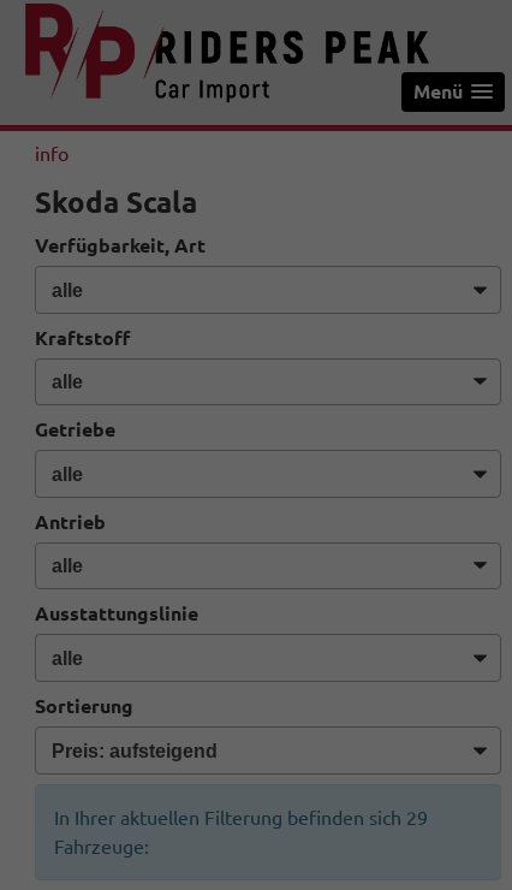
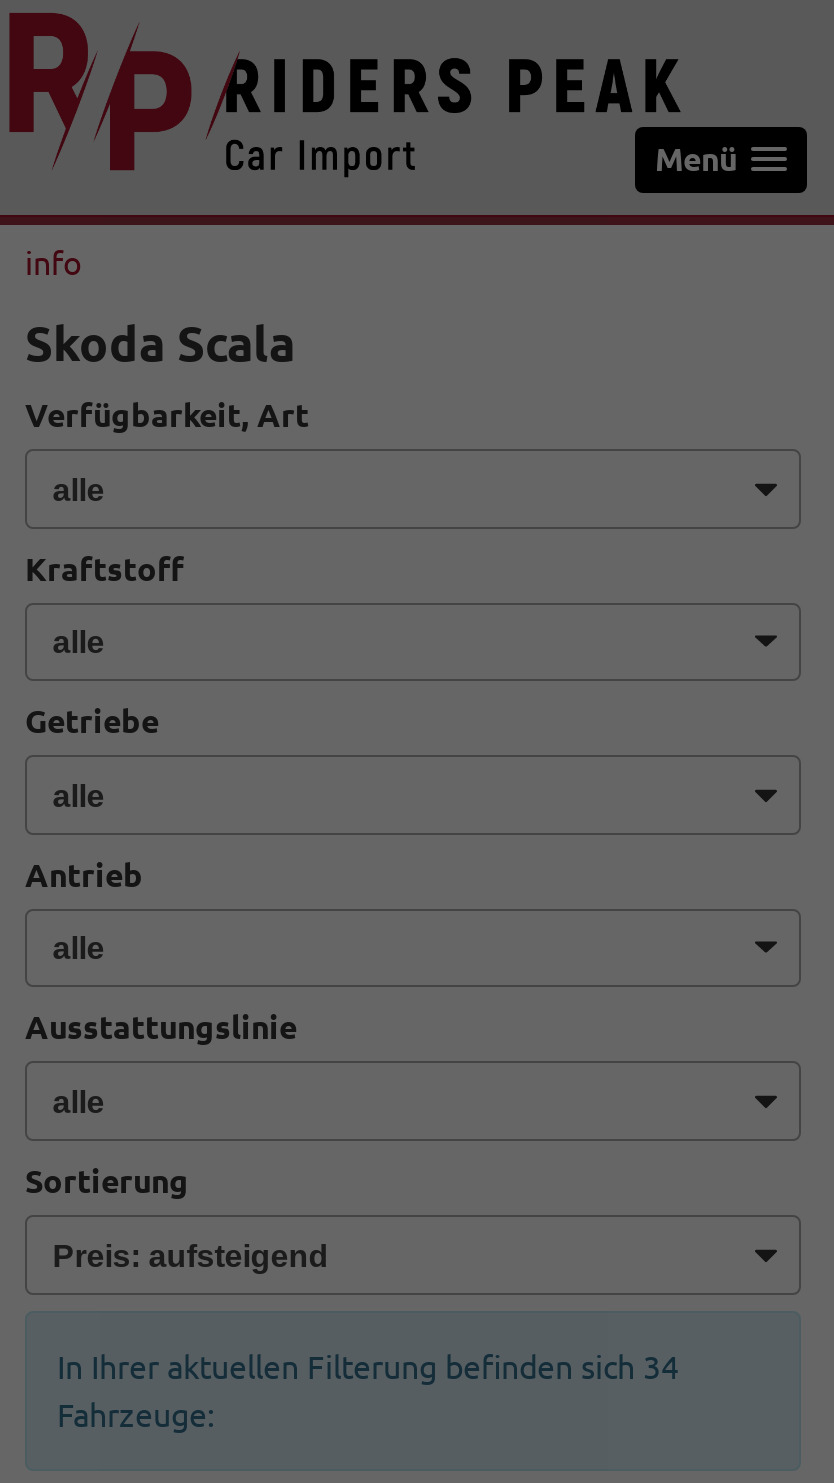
[54,807,428,828] In Ihrer aktuellen Filterung befinden sich 29 -> [57,1348,679,1384] In Ihrer aktuellen Filterung befinden sich 34

